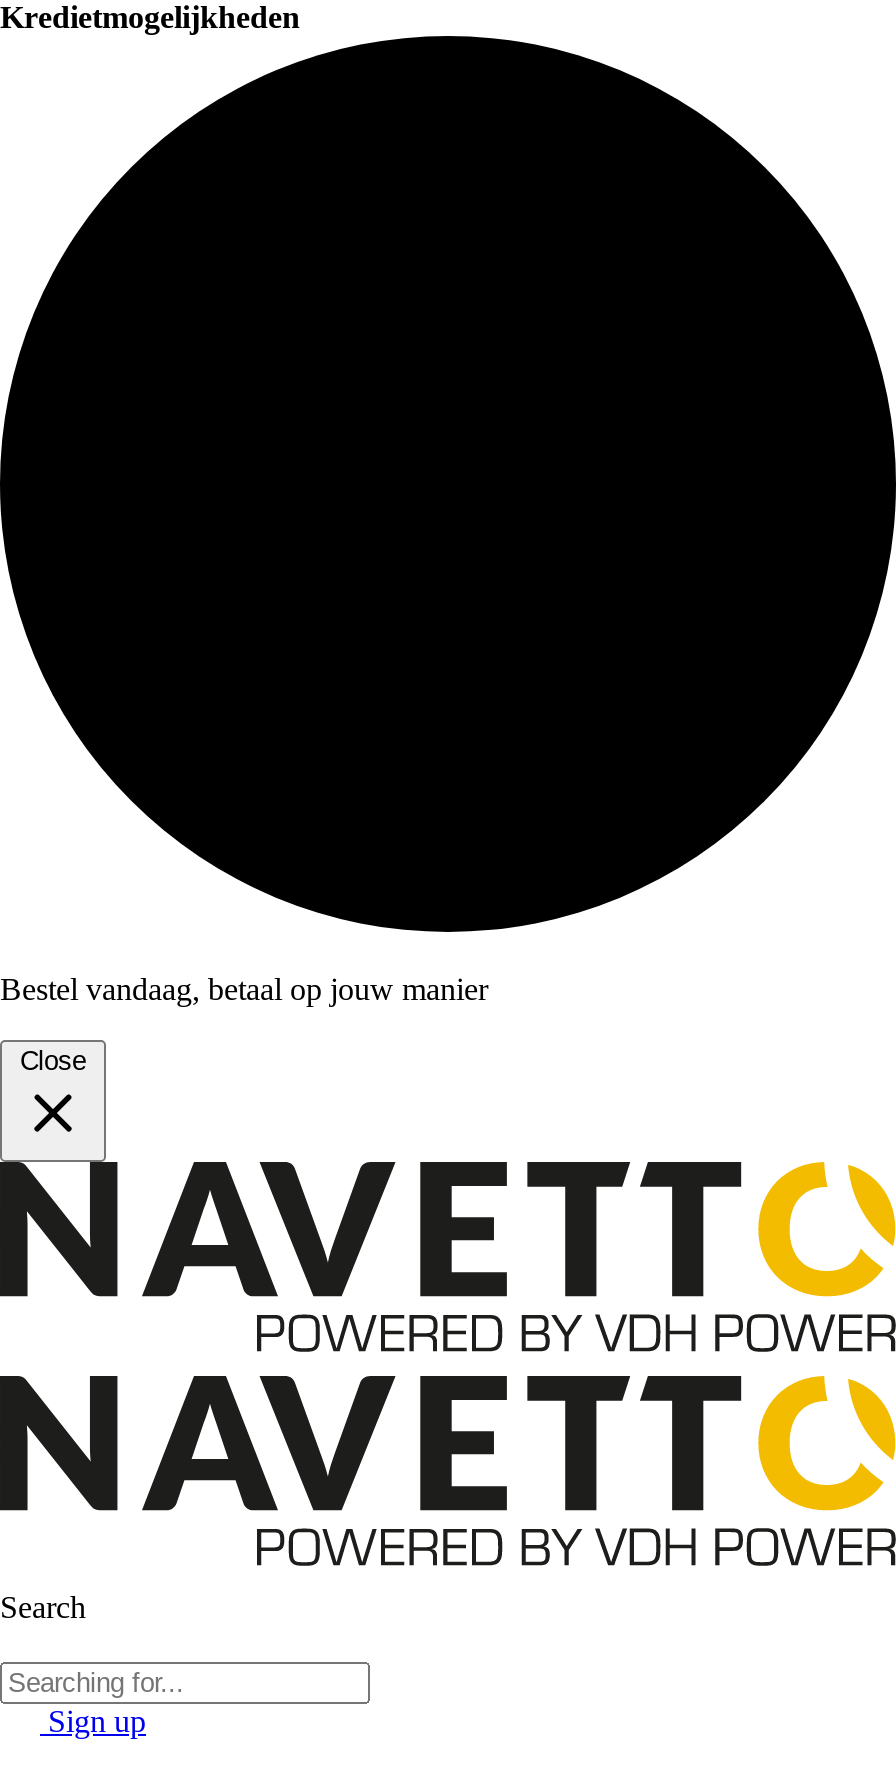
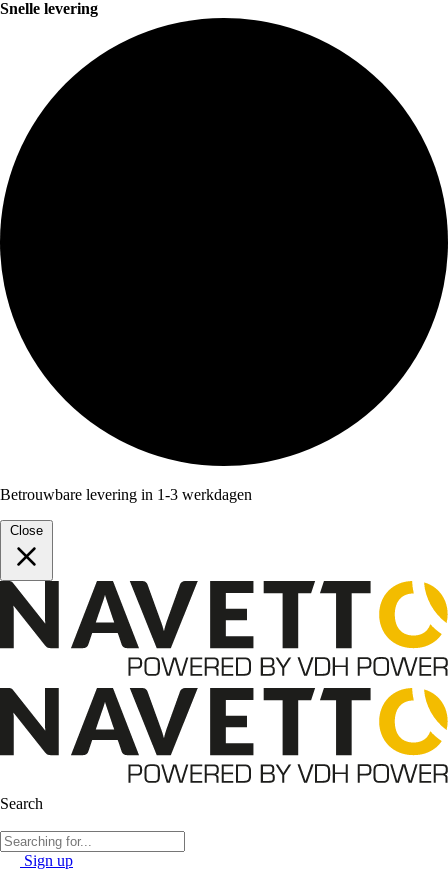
[0,0,300,34] Kredietmogelijkheden -> [0,0,98,17] Snelle levering
[0,972,488,1006] Bestel vandaag, betaal op jouw manier -> [0,486,252,503] Betrouwbare levering in 1-3 werkdagen

